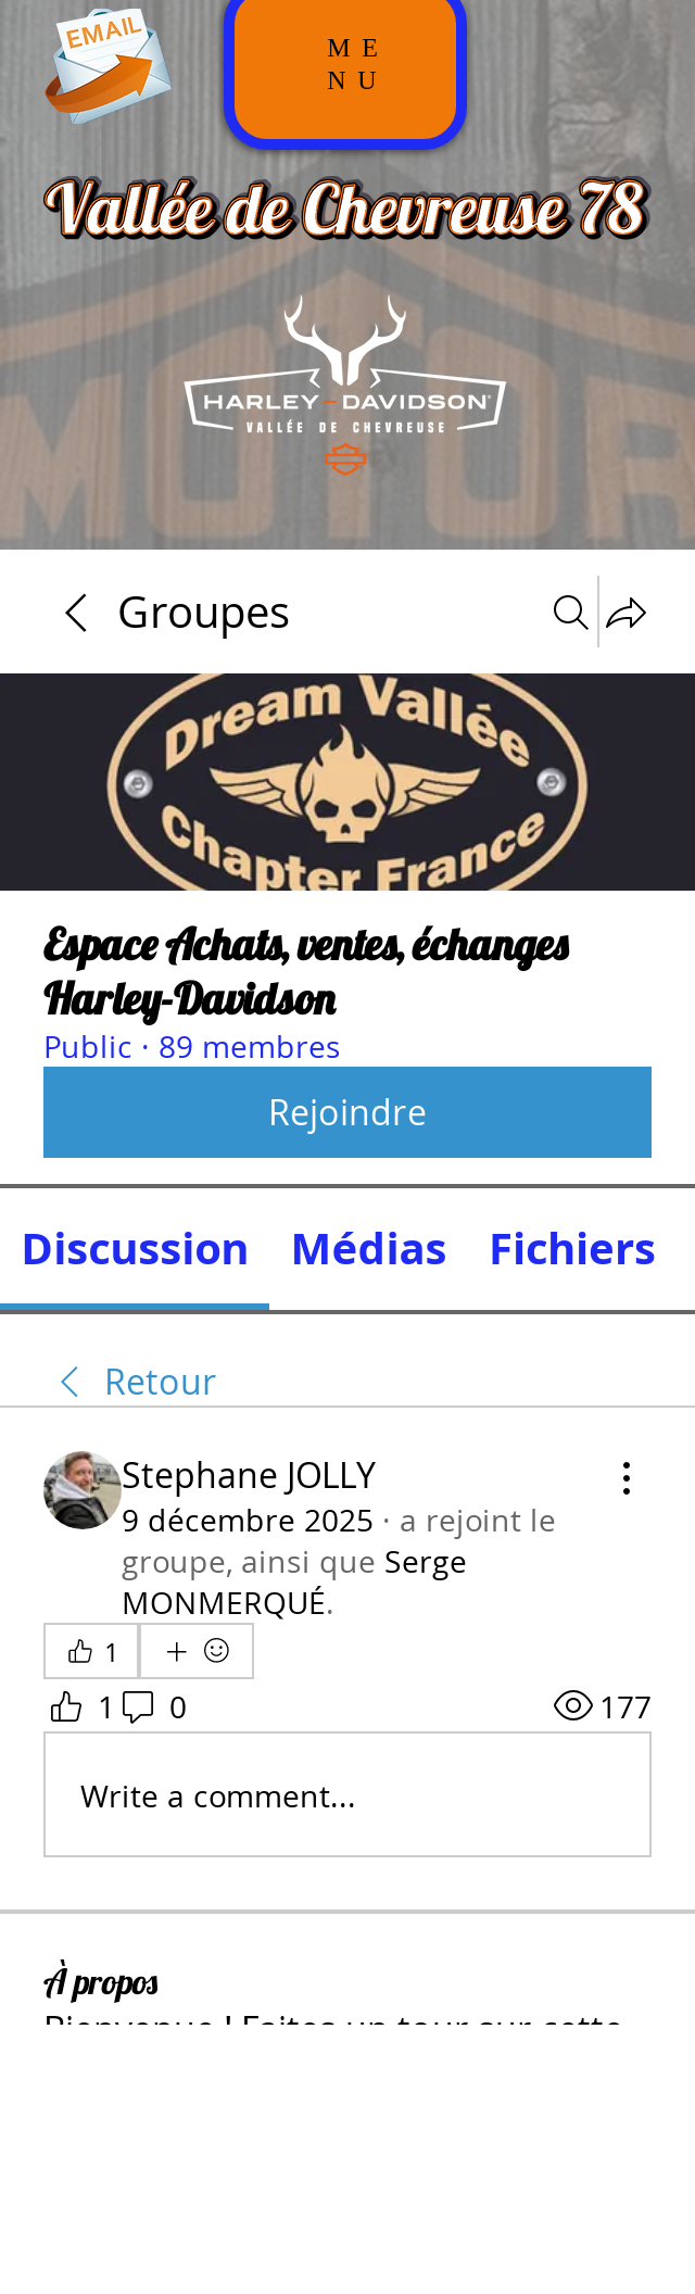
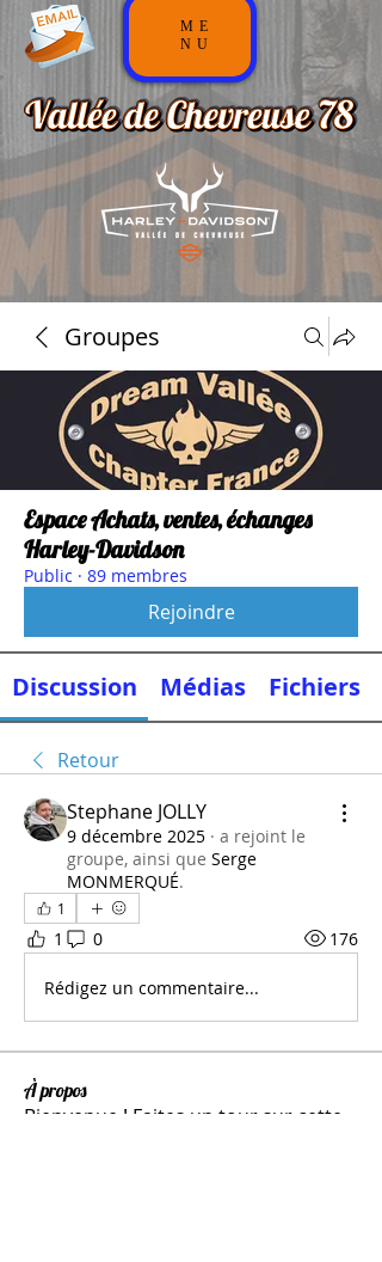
[599,1685,652,1726] 177 -> [329,927,358,949] 176
[80,1774,356,1815] Write a comment... -> [44,976,259,998] Rédigez un commentaire...

